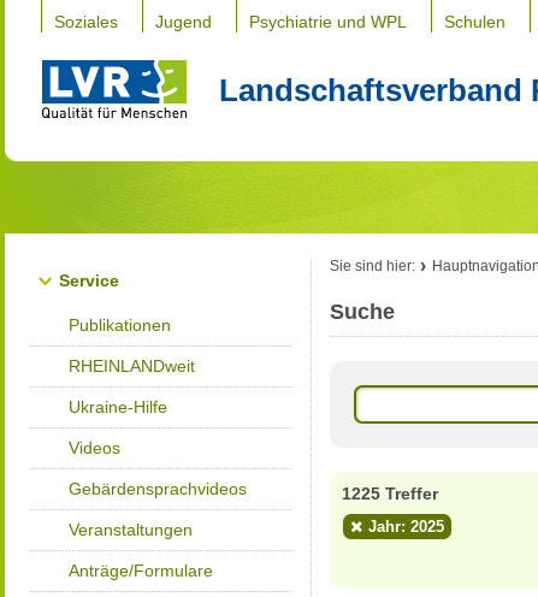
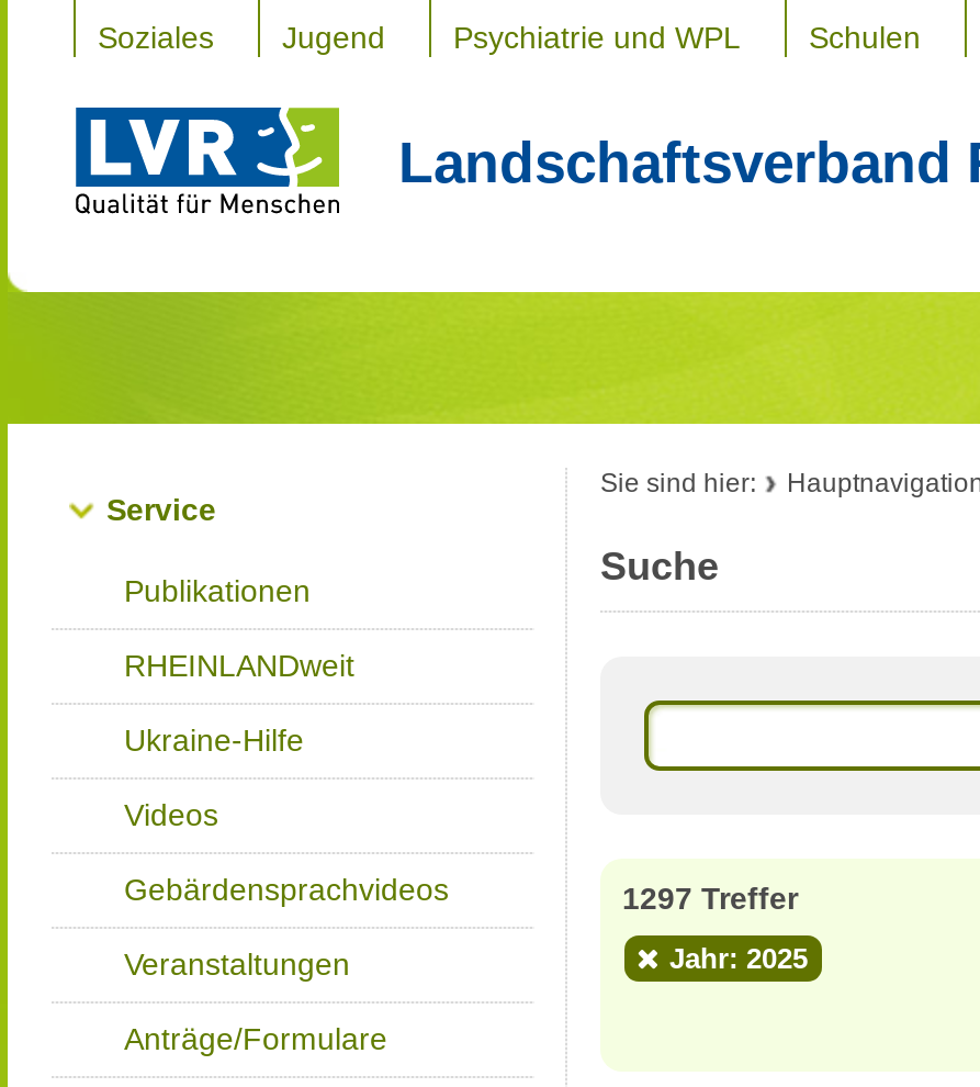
[342,484,438,503] 1225 Treffer -> [622,881,798,916] 1297 Treffer

